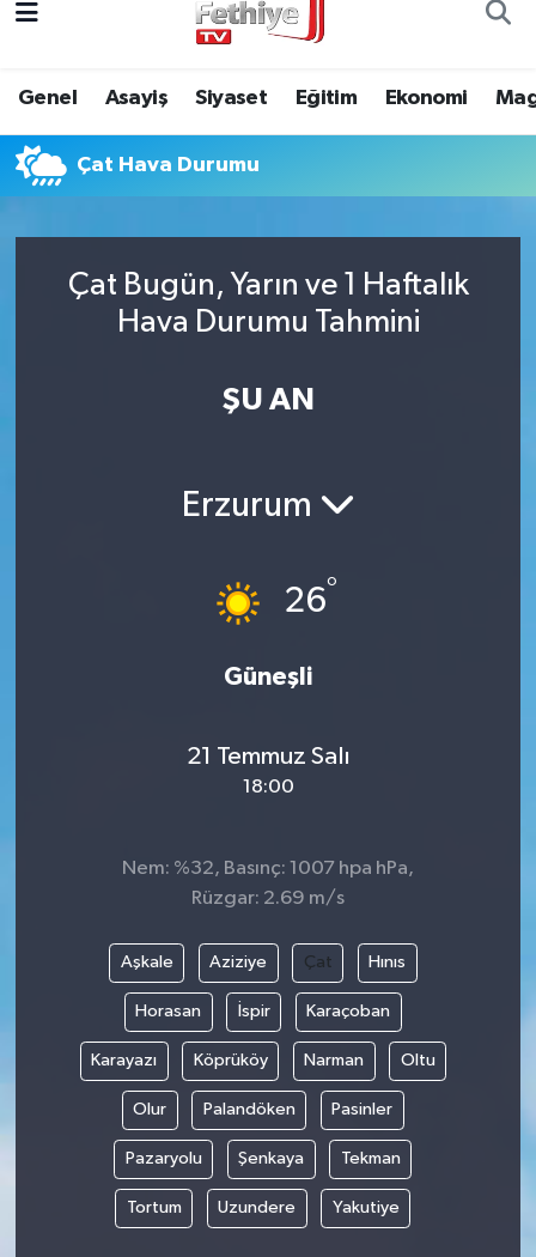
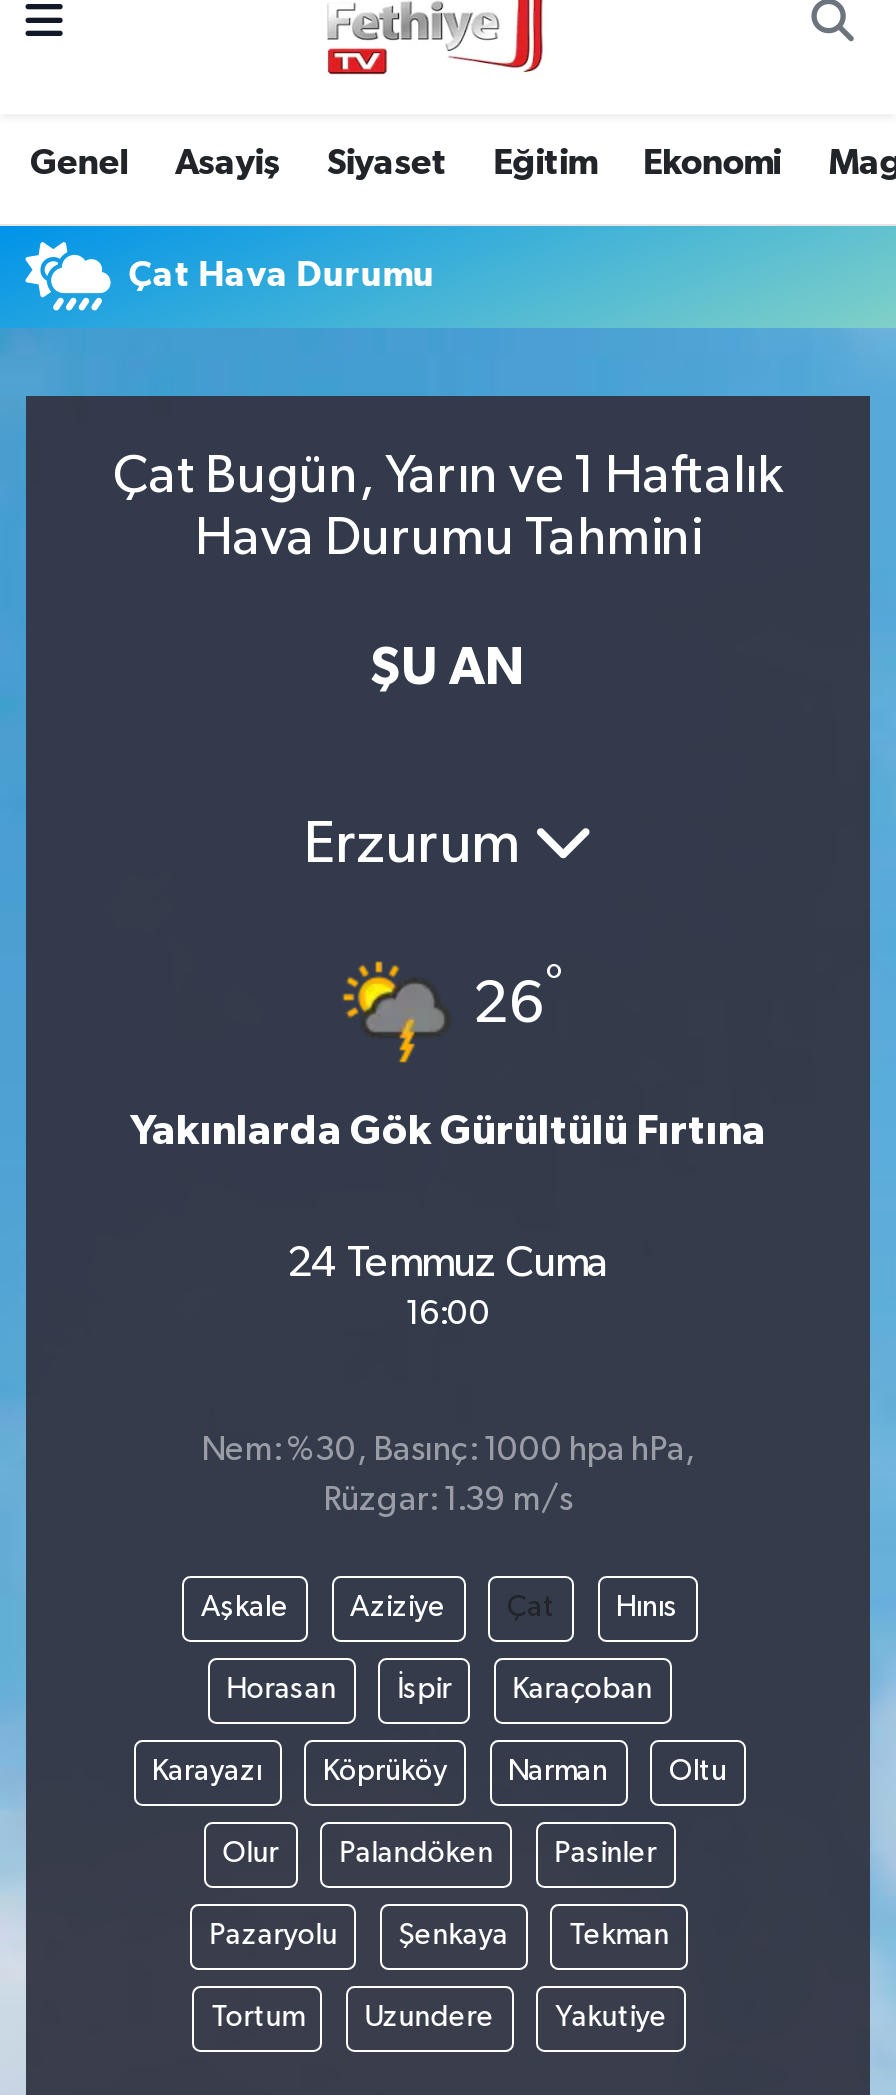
[206,576,312,689] [image] | Güneşli -> [130,960,766,1151] [image] | Yakınlarda Gök Gürültülü Fırtına
[186,743,350,797] 21 Temmuz Salı | 18:00 -> [287,1242,609,1332] 24 Temmuz Cuma | 16:00
[122,858,414,878] Nem: %32, Basınç: 1007 hpa hPa, -> [201,1433,695,1467] Nem: %30, Basınç: 1000 hpa hPa,
[191,888,345,908] Rüzgar: 2.69 m/s -> [323,1483,573,1517] Rüzgar: 1.39 m/s

